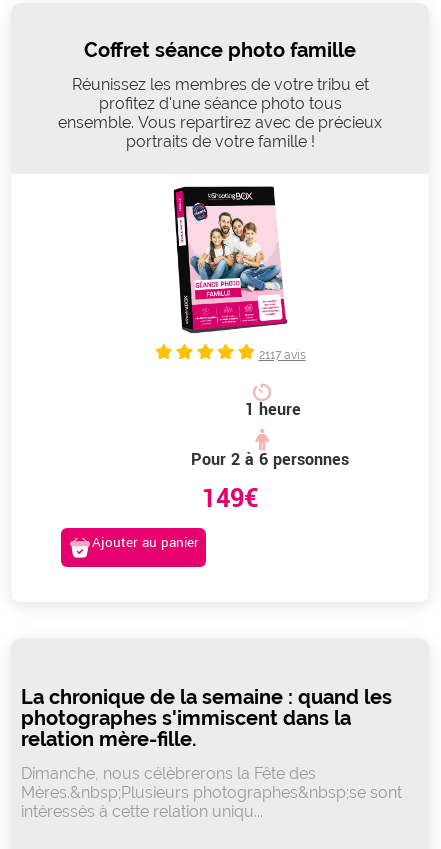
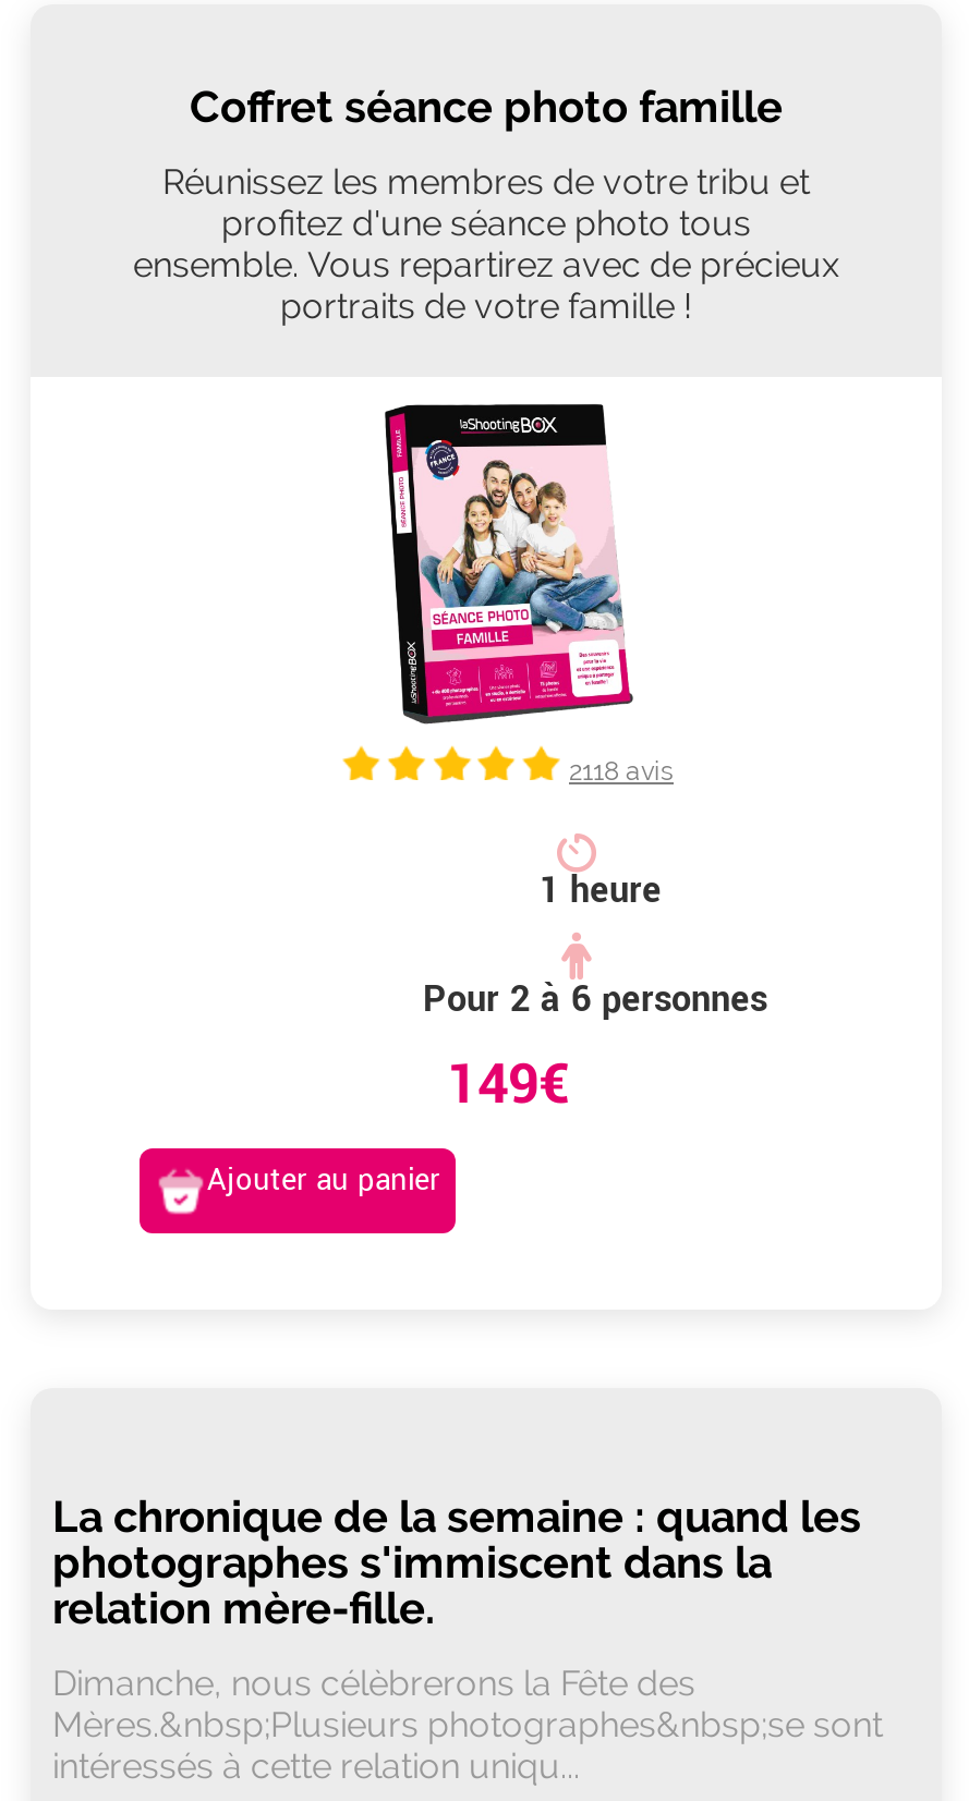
[258,348,305,362] 2117 avis -> [569,757,674,787] 2118 avis

